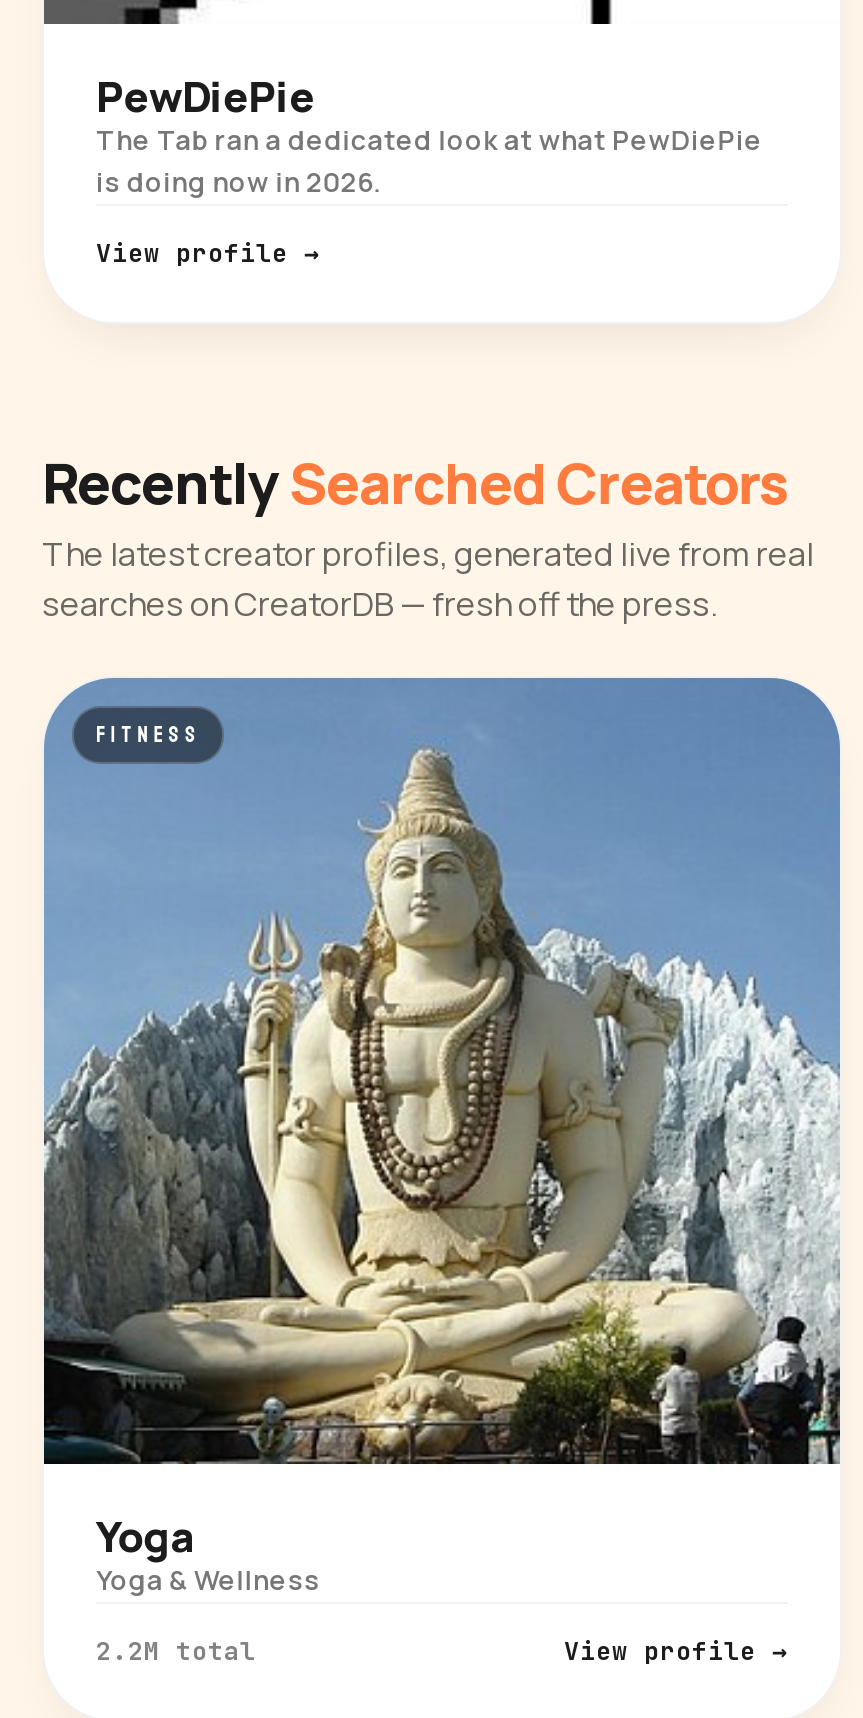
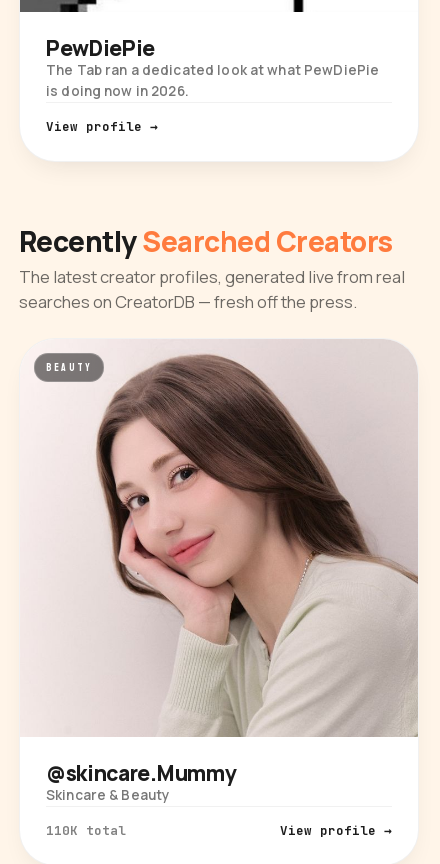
[42,676,842,1466] [image] | FITNESS -> [20,340,418,737] [image] | BEAUTY
[96,1508,320,1598] Yoga | Yoga & Wellness -> [46,759,236,804] @skincare.Mummy | Skincare & Beauty
[96,1634,256,1668] 2.2M total -> [46,822,126,839] 110K total

